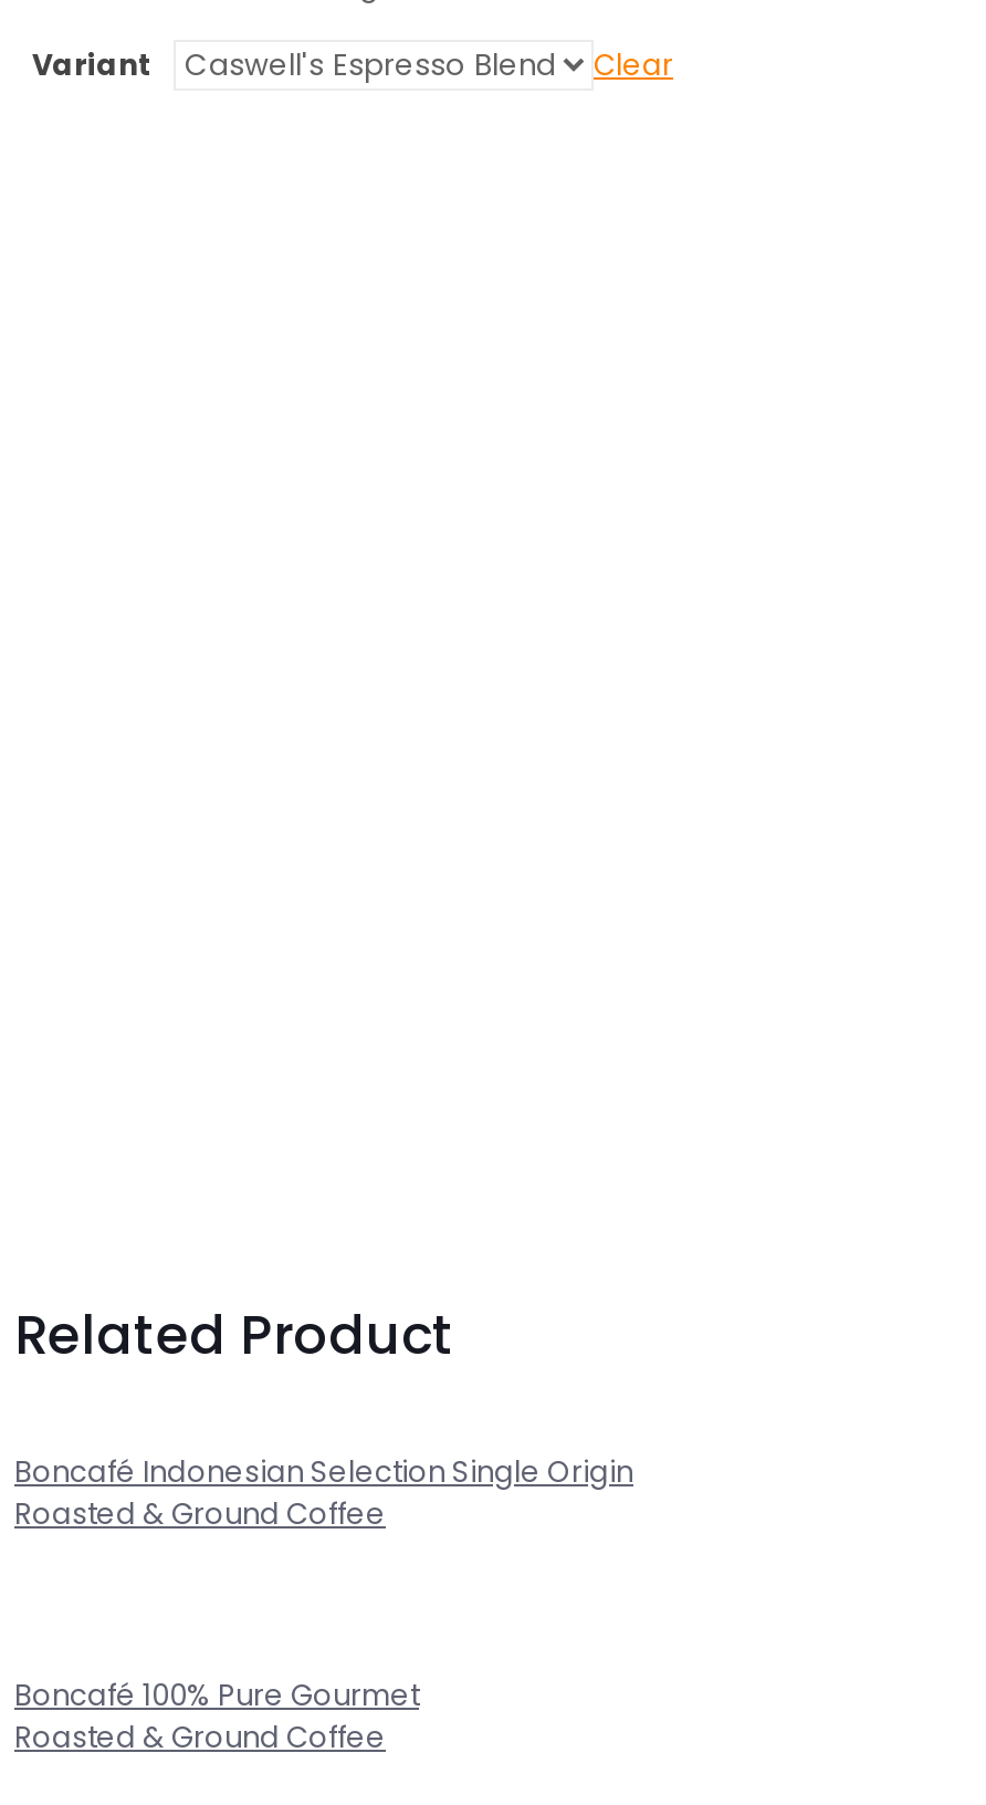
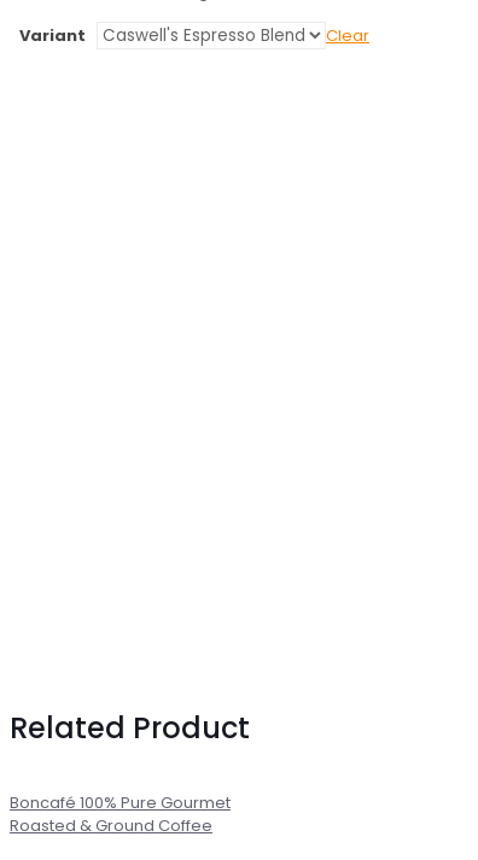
[14,1452,633,1536] Boncafé Indonesian Selection Single Origin | Roasted & Ground Coffee -> none

